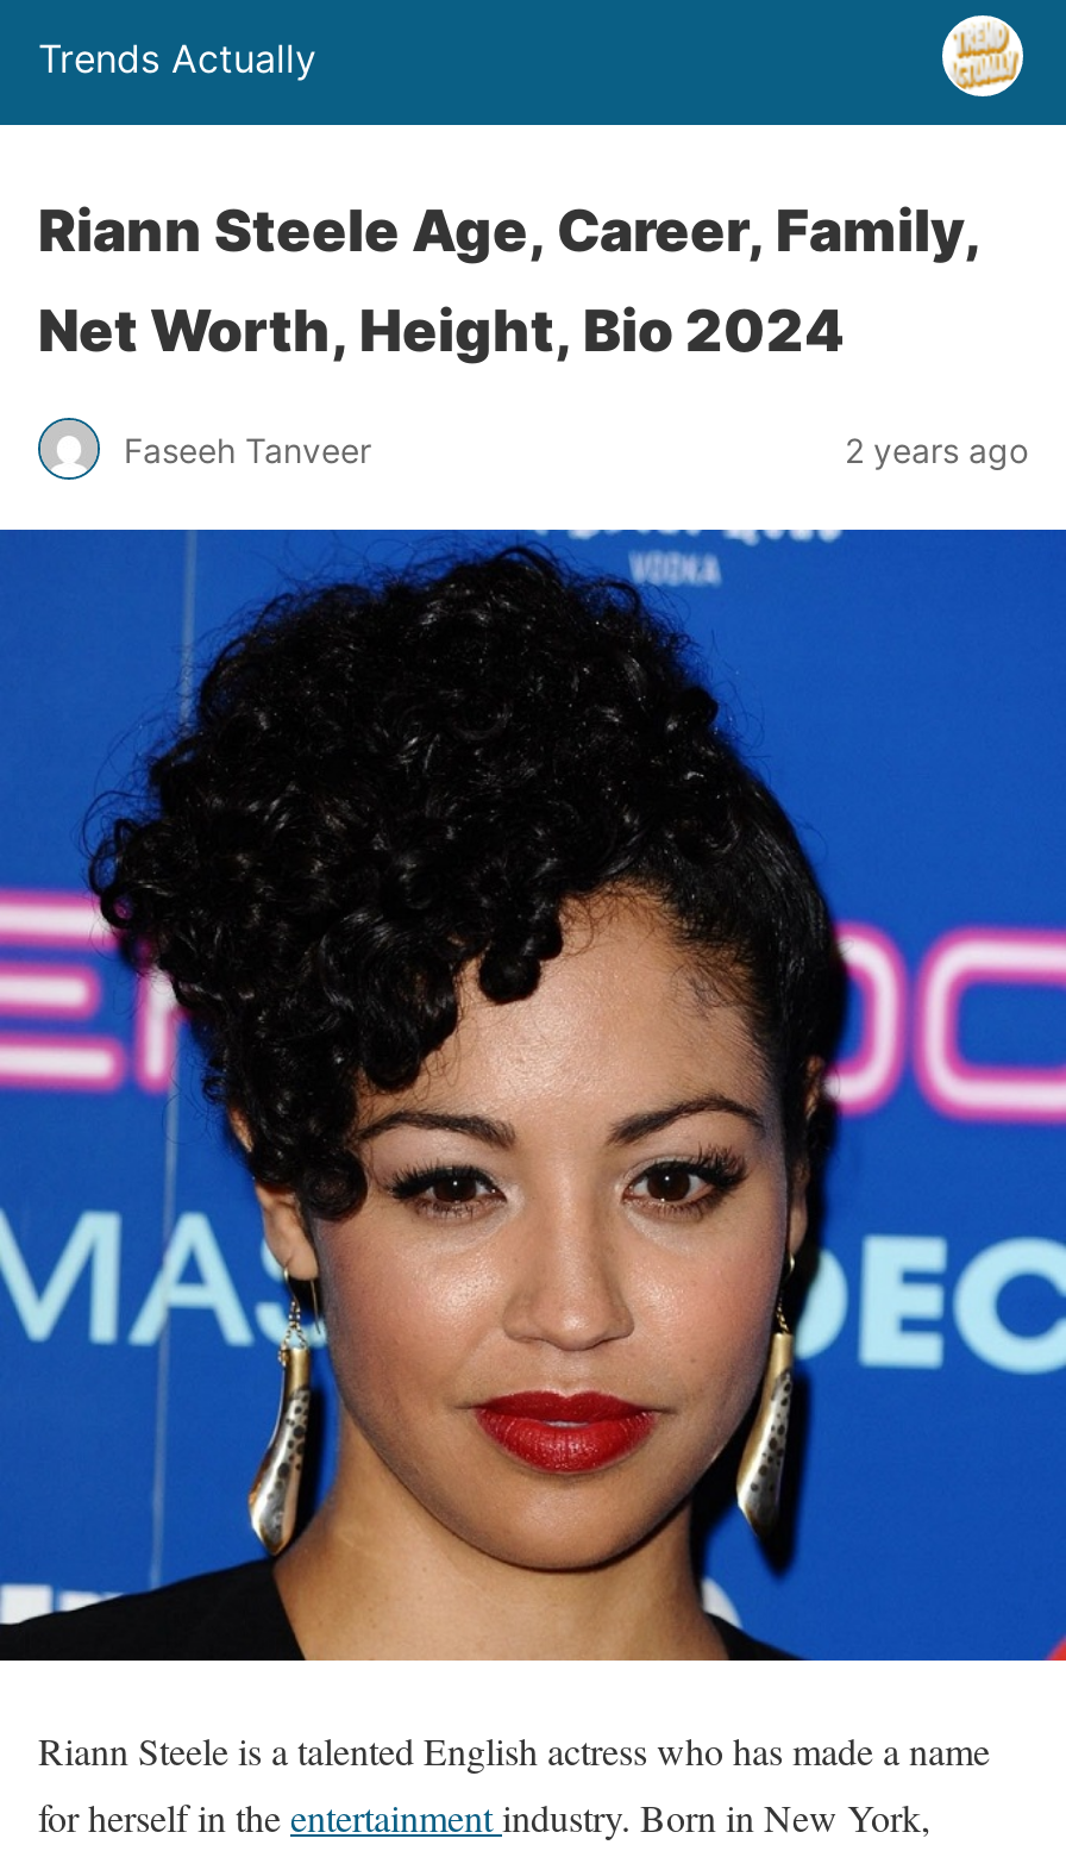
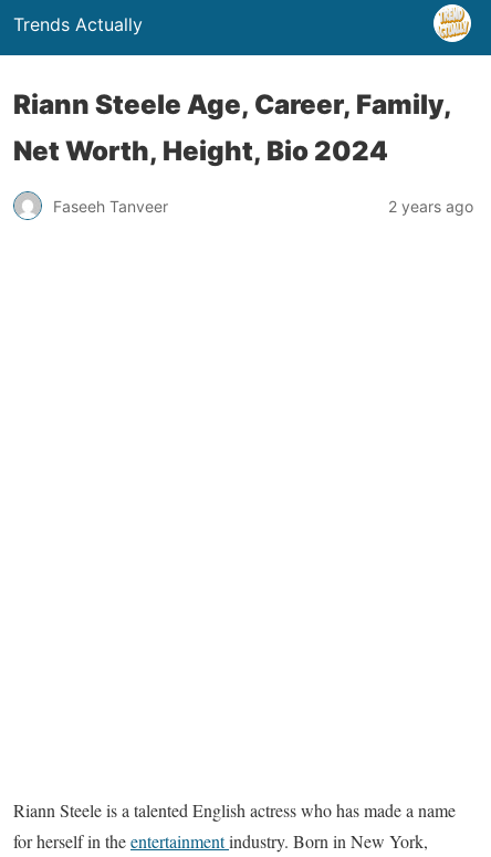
[7,527,1059,1663] [image] -> none

